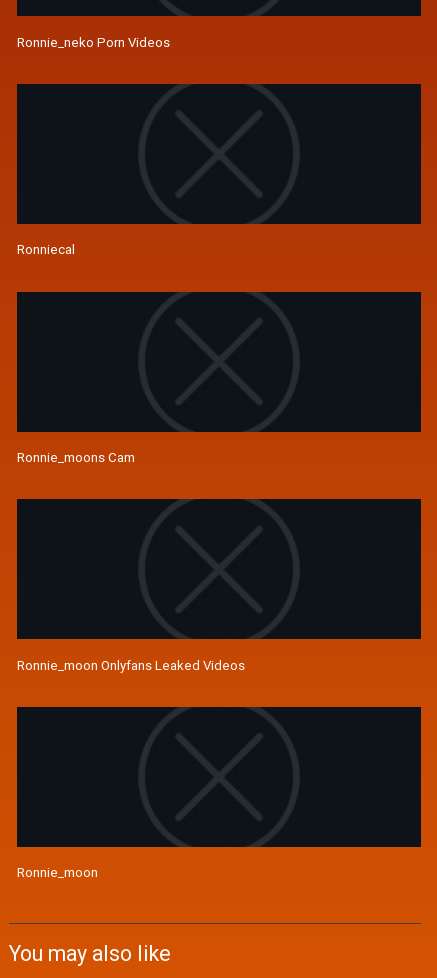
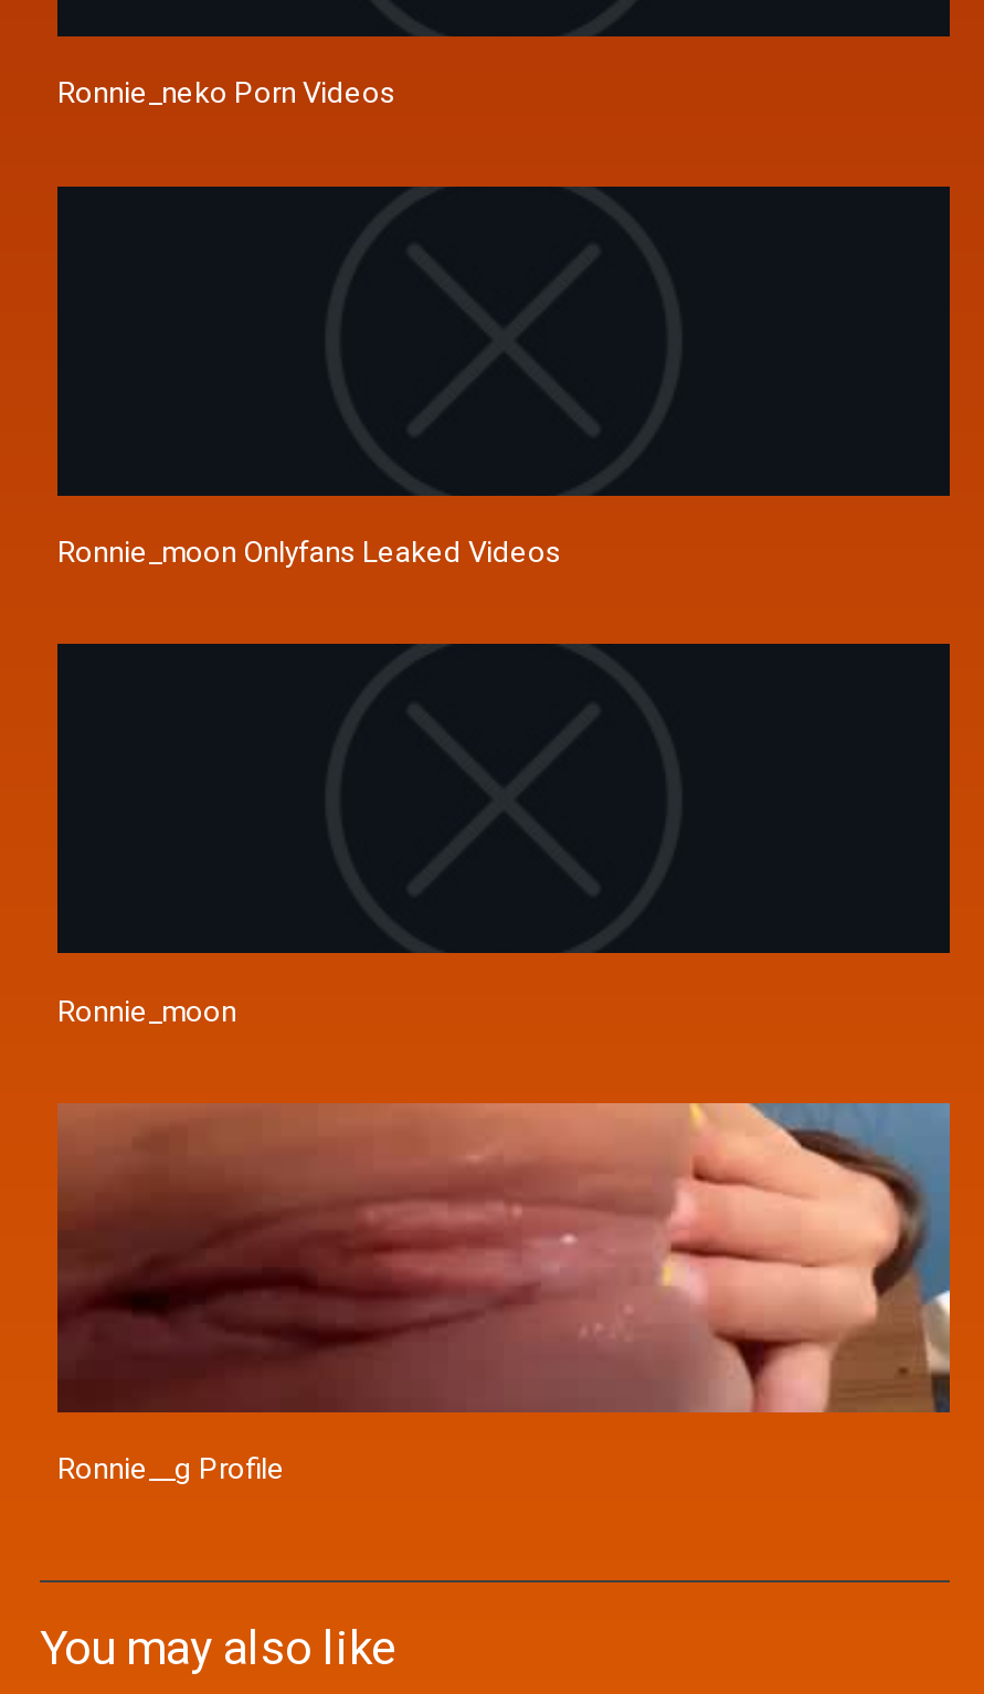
[17,241,75,258] Ronniecal -> none
[17,449,135,466] Ronnie_moons Cam -> none
moved [17,656,245,881] -> [57,533,561,1029]: Ronnie_moon Onlyfans Leaked Videos | Ronnie_moon
none -> [57,1102,952,1487] [image] | Ronnie__g Profile

